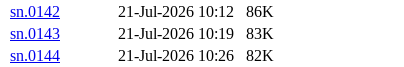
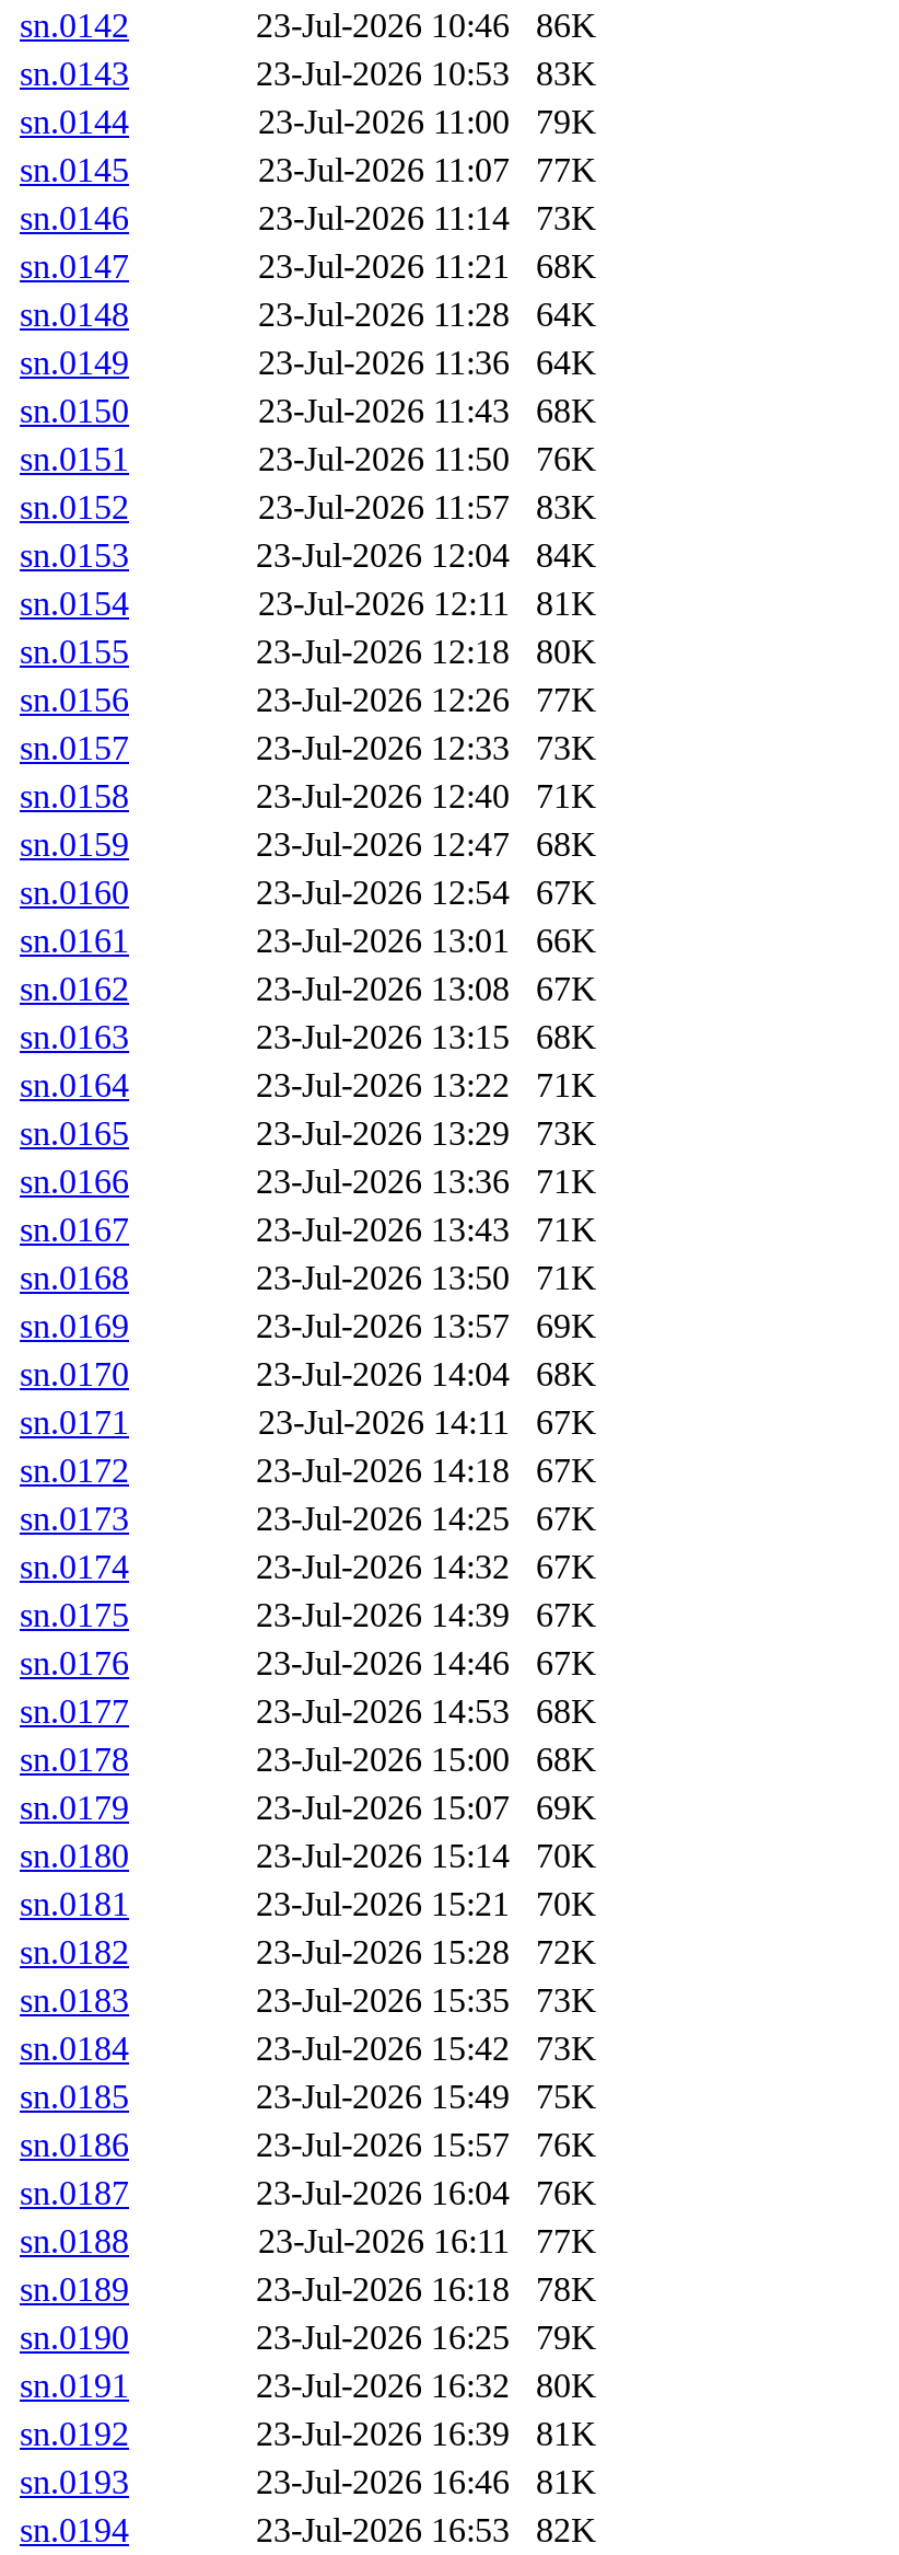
[118,3,274,20] 21-Jul-2026 10:12 86K -> [256,7,597,45] 23-Jul-2026 10:46 86K
[118,25,274,42] 21-Jul-2026 10:19 83K -> [256,56,597,93] 23-Jul-2026 10:53 83K
[118,47,234,64] 21-Jul-2026 10:26 -> [20,104,597,2549] 23-Jul-2026 11:00 | 79K | sn.0145 | 23-Jul-2026 11:07 | 77K | sn.0146 | 23-Jul-2026 11:14 | 73K | sn.0147 | 23-Jul-2026 11:21 | 68K | sn.0148 | 23-Jul-2026 11:28 | 64K | sn.0149 | 23-Jul-2026 11:36 | 64K | sn.0150 | 23-Jul-2026 11:43 | 68K | sn.0151 | 23-Jul-2026 11:50 | 76K | sn.0152 | 23-Jul-2026 11:57 | 83K | sn.0153 | 23-Jul-2026 12:04 | 84K | sn.0154 | 23-Jul-2026 12:11 | 81K | sn.0155 | 23-Jul-2026 12:18 | 80K | sn.0156 | 23-Jul-2026 12:26 | 77K | sn.0157 | 23-Jul-2026 12:33 | 73K | sn.0158 | 23-Jul-2026 12:40 | 71K | sn.0159 | 23-Jul-2026 12:47 | 68K | sn.0160 | 23-Jul-2026 12:54 | 67K | sn.0161 | 23-Jul-2026 13:01 | 66K | sn.0162 | 23-Jul-2026 13:08 | 67K | sn.0163 | 23-Jul-2026 13:15 | 68K | sn.0164 | 23-Jul-2026 13:22 | 71K | sn.0165 | 23-Jul-2026 13:29 | 73K | sn.0166 | 23-Jul-2026 13:36 | 71K | sn.0167 | 23-Jul-2026 13:43 | 71K | sn.0168 | 23-Jul-2026 13:50 | 71K | sn.0169 | 23-Jul-2026 13:57 | 69K | sn.0170 | 23-Jul-2026 14:04 | 68K | sn.0171 | 23-Jul-2026 14:11 | 67K | sn.0172 | 23-Jul-2026 14:18 | 67K | sn.0173 | 23-Jul-2026 14:25 | 67K | sn.0174 | 23-Jul-2026 14:32 | 67K | sn.0175 | 23-Jul-2026 14:39 | 67K | sn.0176 | 23-Jul-2026 14:46 | 67K | sn.0177 | 23-Jul-2026 14:53 | 68K | sn.0178 | 23-Jul-2026 15:00 | 68K | sn.0179 | 23-Jul-2026 15:07 | 69K | sn.0180 | 23-Jul-2026 15:14 | 70K | sn.0181 | 23-Jul-2026 15:21 | 70K | sn.0182 | 23-Jul-2026 15:28 | 72K | sn.0183 | 23-Jul-2026 15:35 | 73K | sn.0184 | 23-Jul-2026 15:42 | 73K | sn.0185 | 23-Jul-2026 15:49 | 75K | sn.0186 | 23-Jul-2026 15:57 | 76K | sn.0187 | 23-Jul-2026 16:04 | 76K | sn.0188 | 23-Jul-2026 16:11 | 77K | sn.0189 | 23-Jul-2026 16:18 | 78K | sn.0190 | 23-Jul-2026 16:25 | 79K | sn.0191 | 23-Jul-2026 16:32 | 80K | sn.0192 | 23-Jul-2026 16:39 | 81K | sn.0193 | 23-Jul-2026 16:46 | 81K | sn.0194 | 23-Jul-2026 16:53

